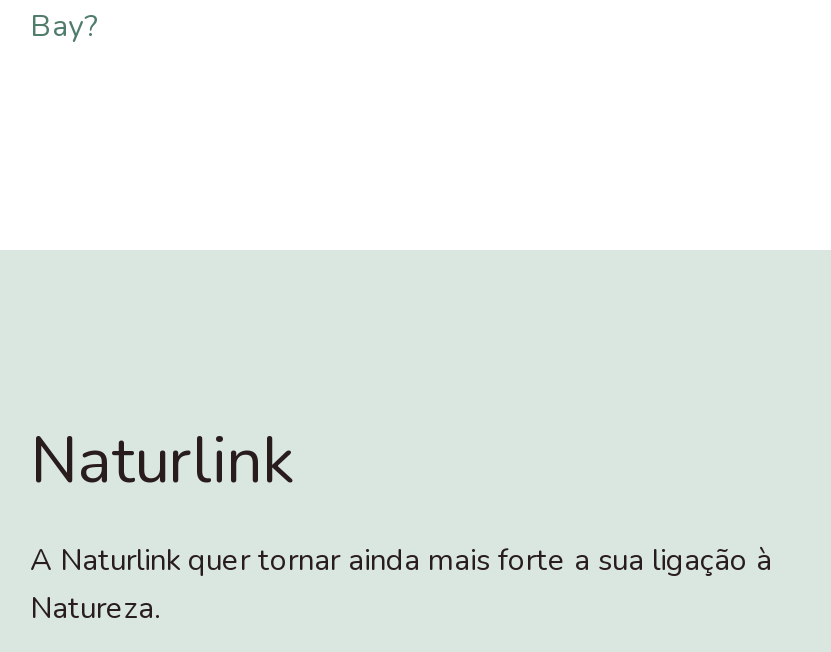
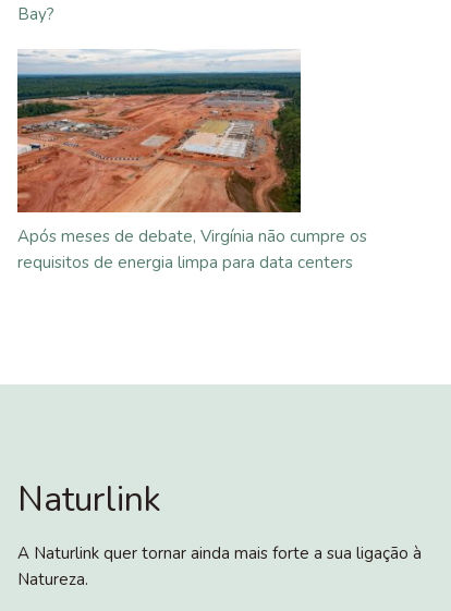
none -> [16,49,367,273] [image] | Após meses de debate, Virgínia não cumpre os | requisitos de energia limpa para data centers

